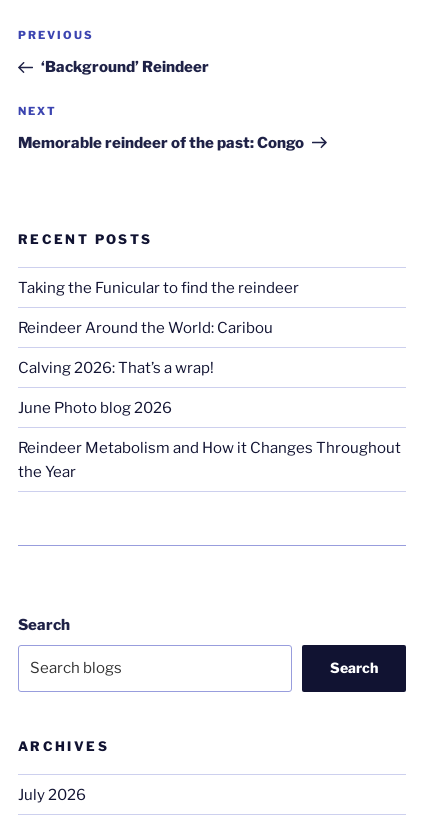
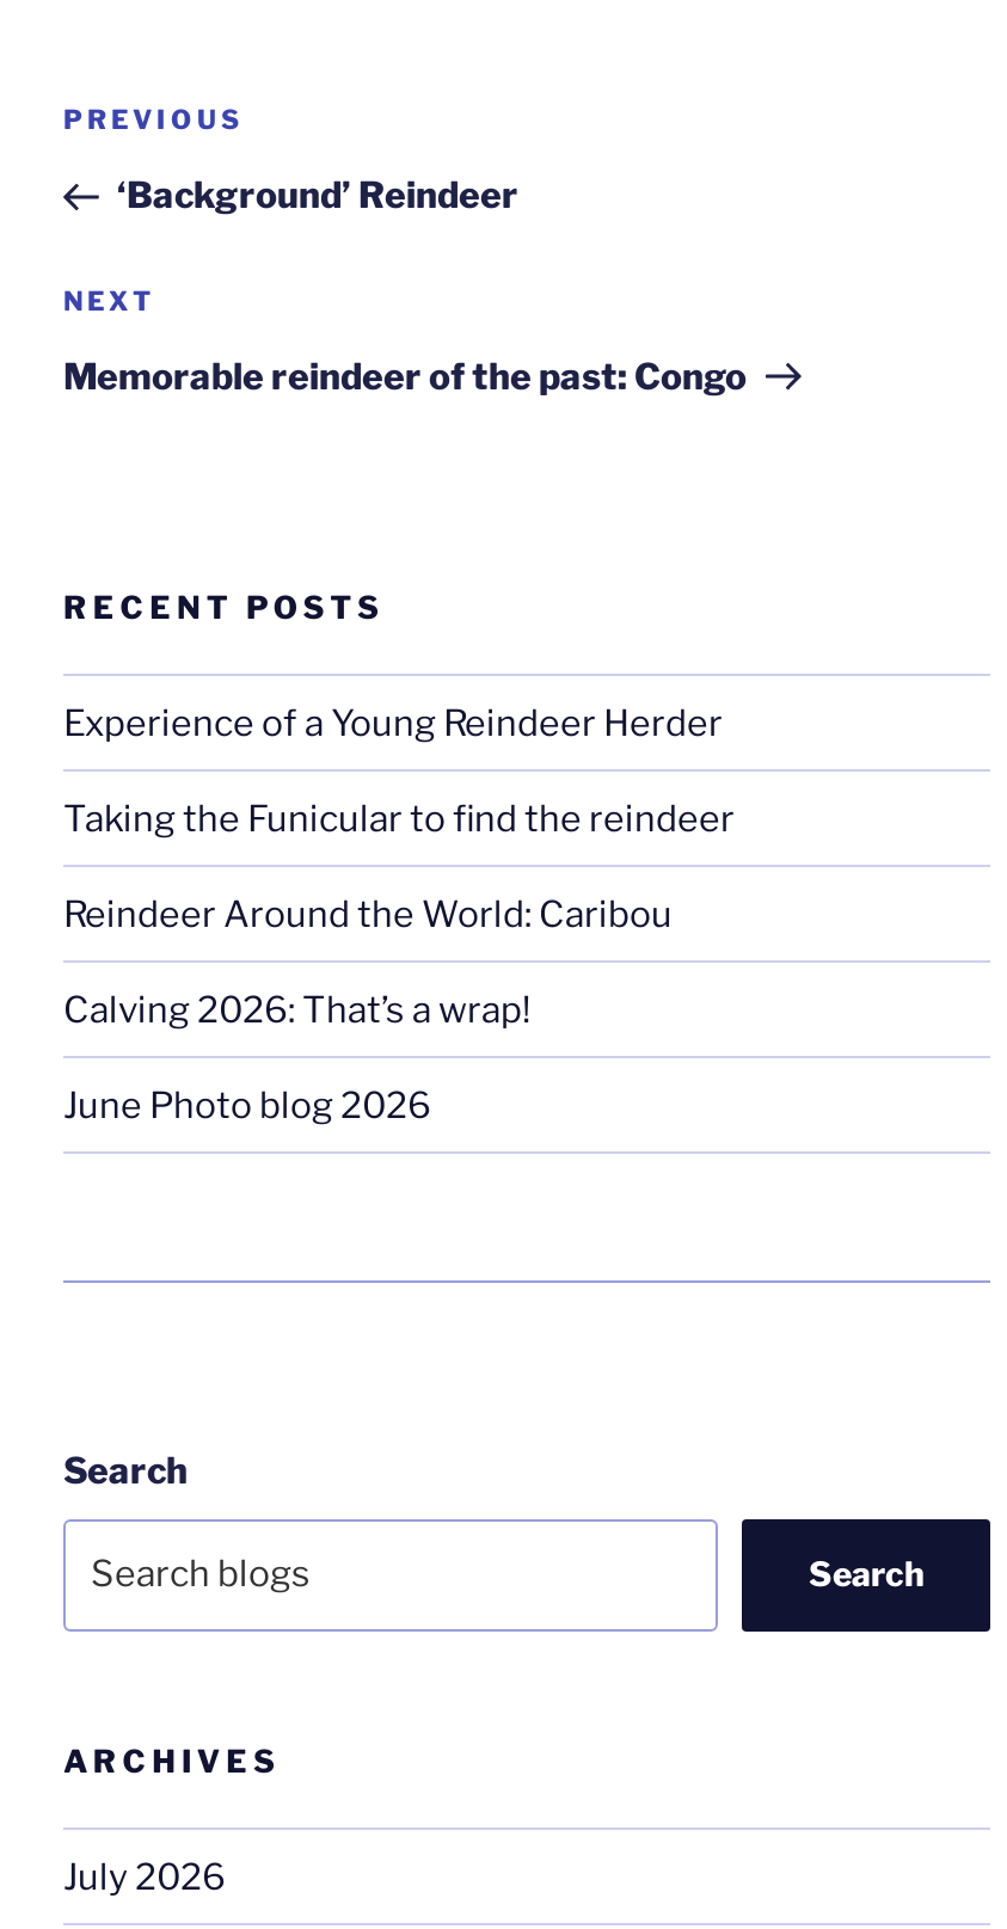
none -> [63,701,723,744] Experience of a Young Reindeer Herder
moved [18,279,299,417] -> [63,797,735,1127]: Taking the Funicular to find the reindeer | Reindeer Around the World: Caribou | Calving 2026: That’s a wrap! | June Photo blog 2026
[18,439,401,481] Reindeer Metabolism and How it Changes Throughout | the Year -> none

